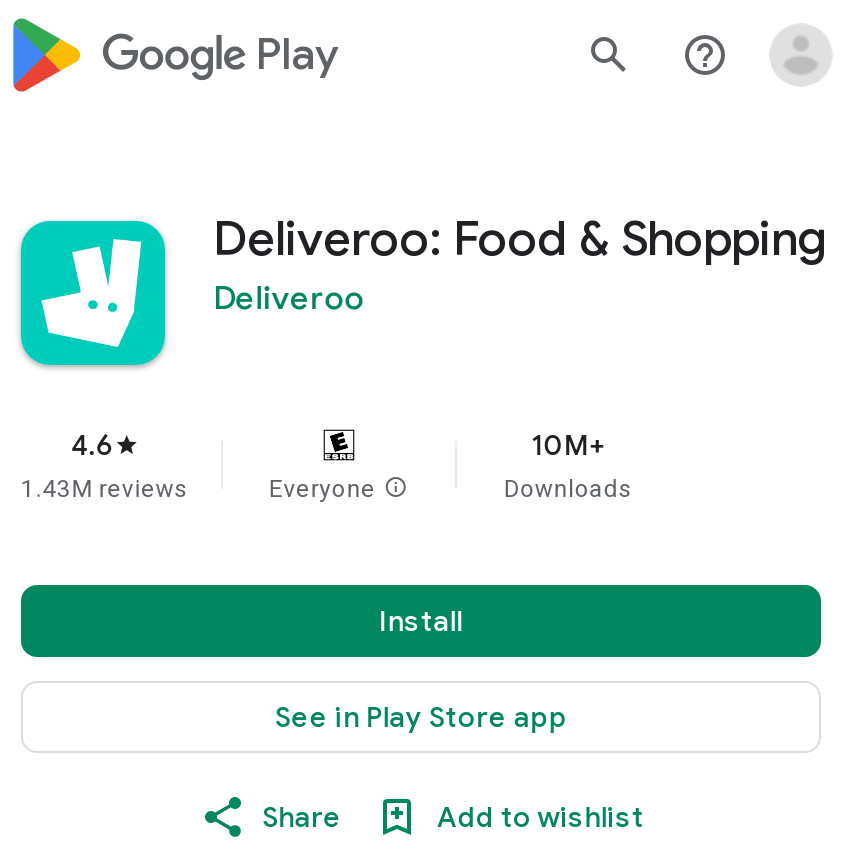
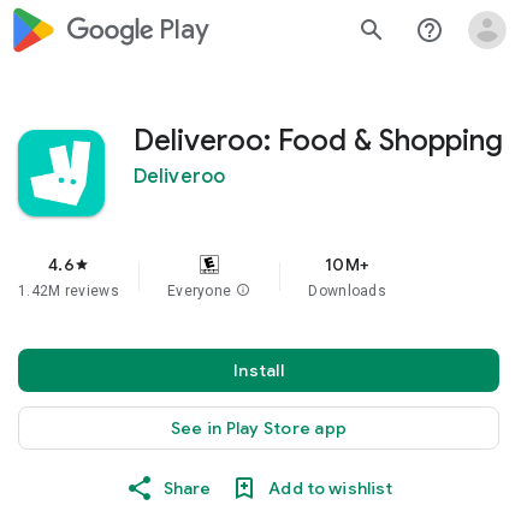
[21,475,189,503] 1.43M reviews -> [18,283,119,299] 1.42M reviews

